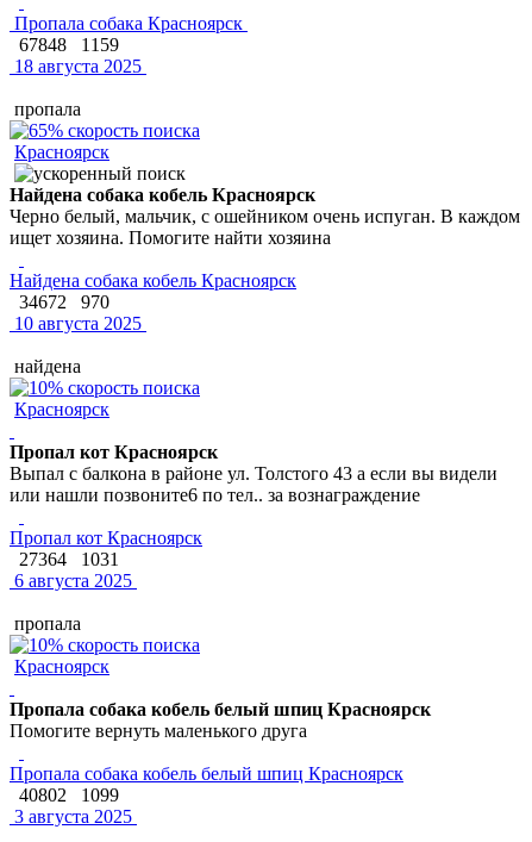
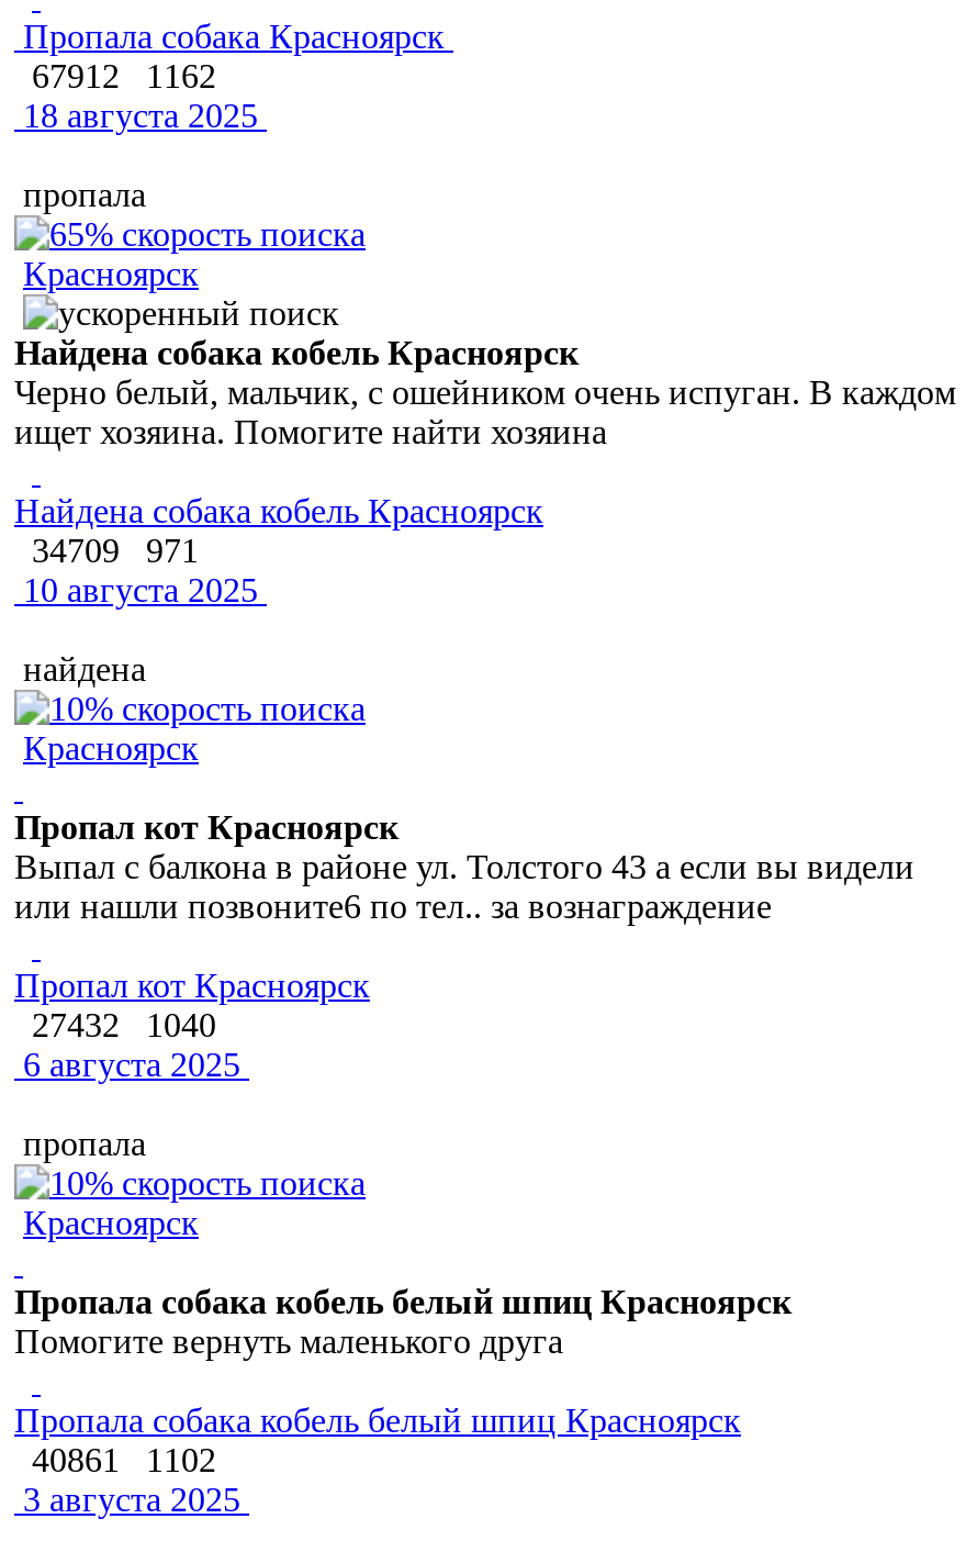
[14,34,119,55] 67848 1159 -> [23,57,216,94] 67912 1162
[14,292,109,312] 34672 970 -> [23,531,199,569] 34709 971
[14,549,119,569] 27364 1031 -> [23,1006,216,1043] 27432 1040
[14,785,119,805] 40802 1099 -> [23,1441,216,1478] 40861 1102

